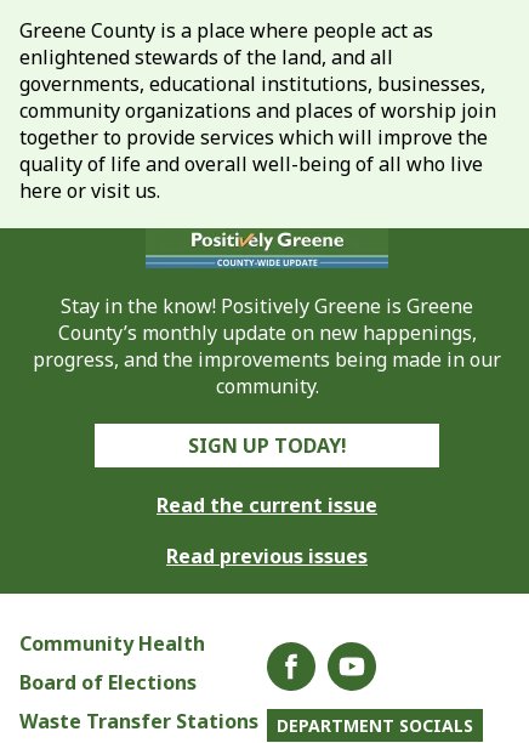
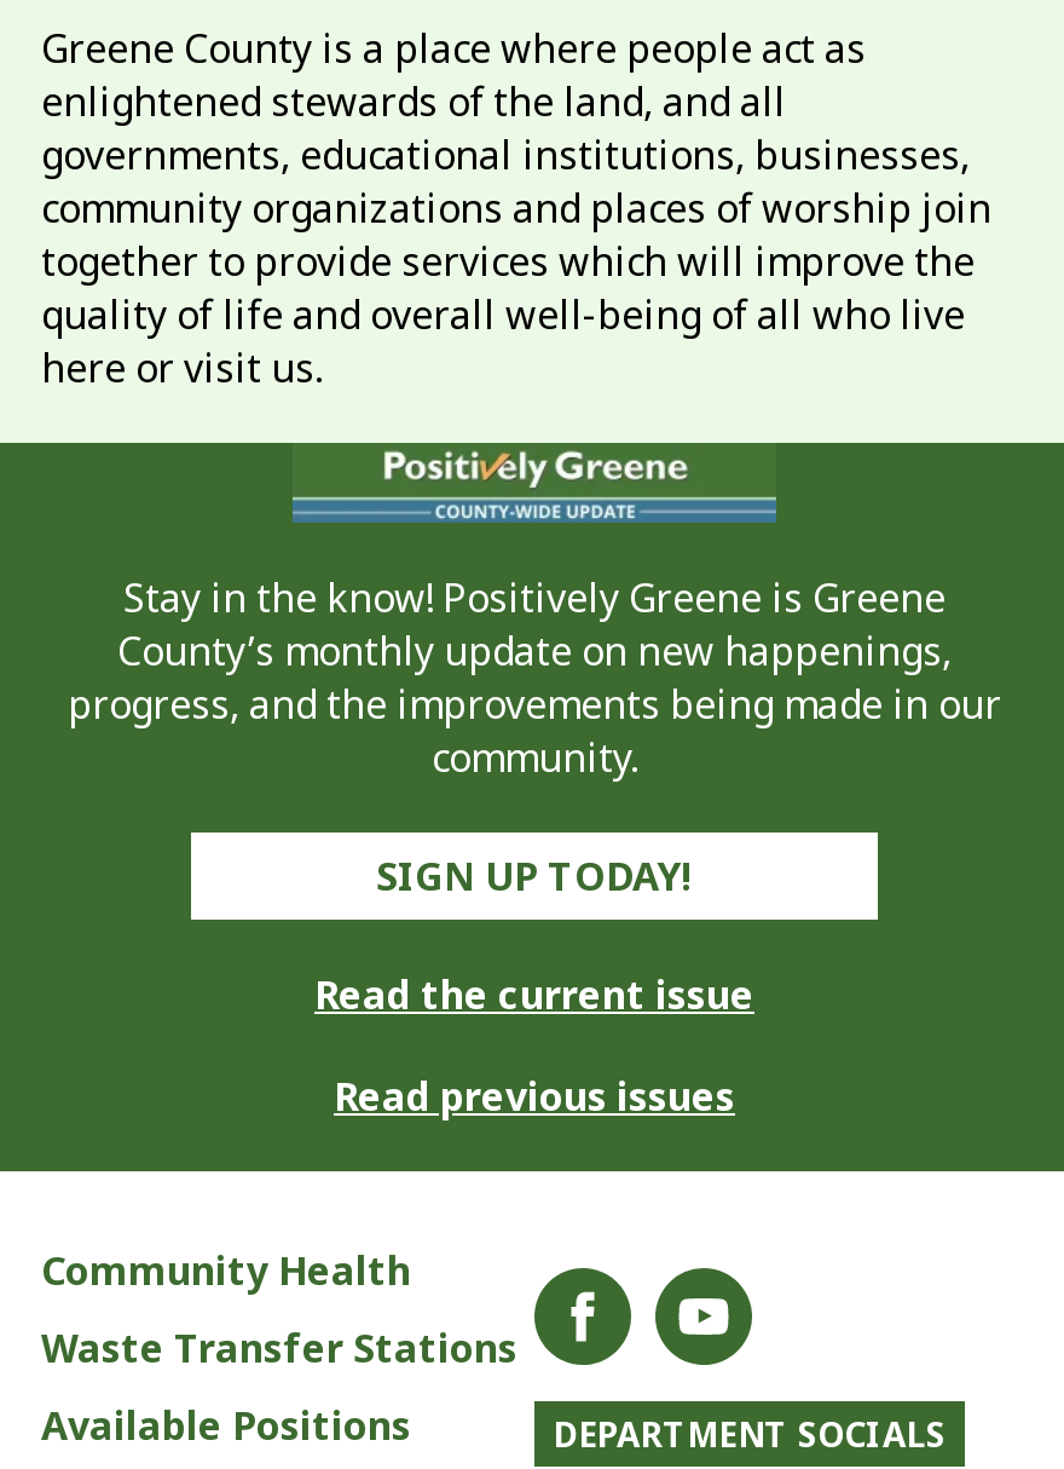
[19,668,197,695] Board of Elections -> none
moved [19,707,258,734] -> [41,1321,517,1374]: Waste Transfer Stations
none -> [41,1398,411,1452] Available Positions

